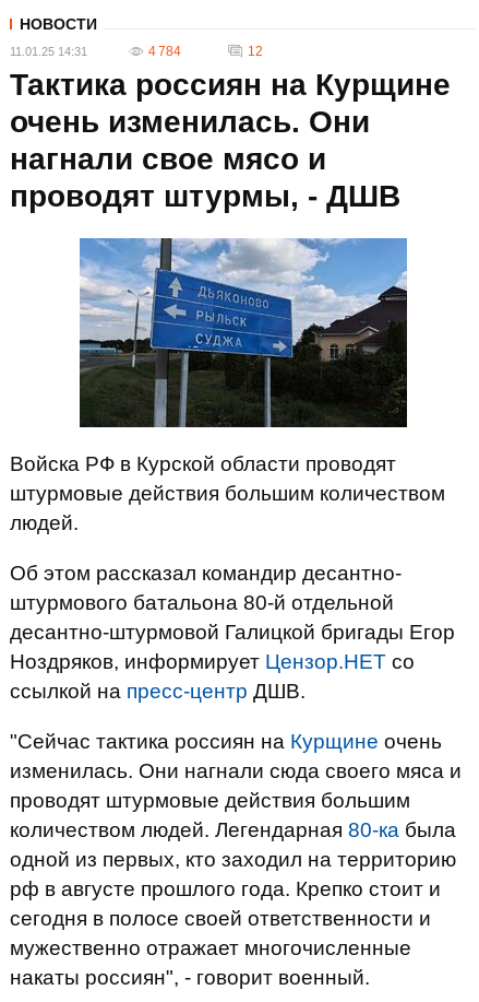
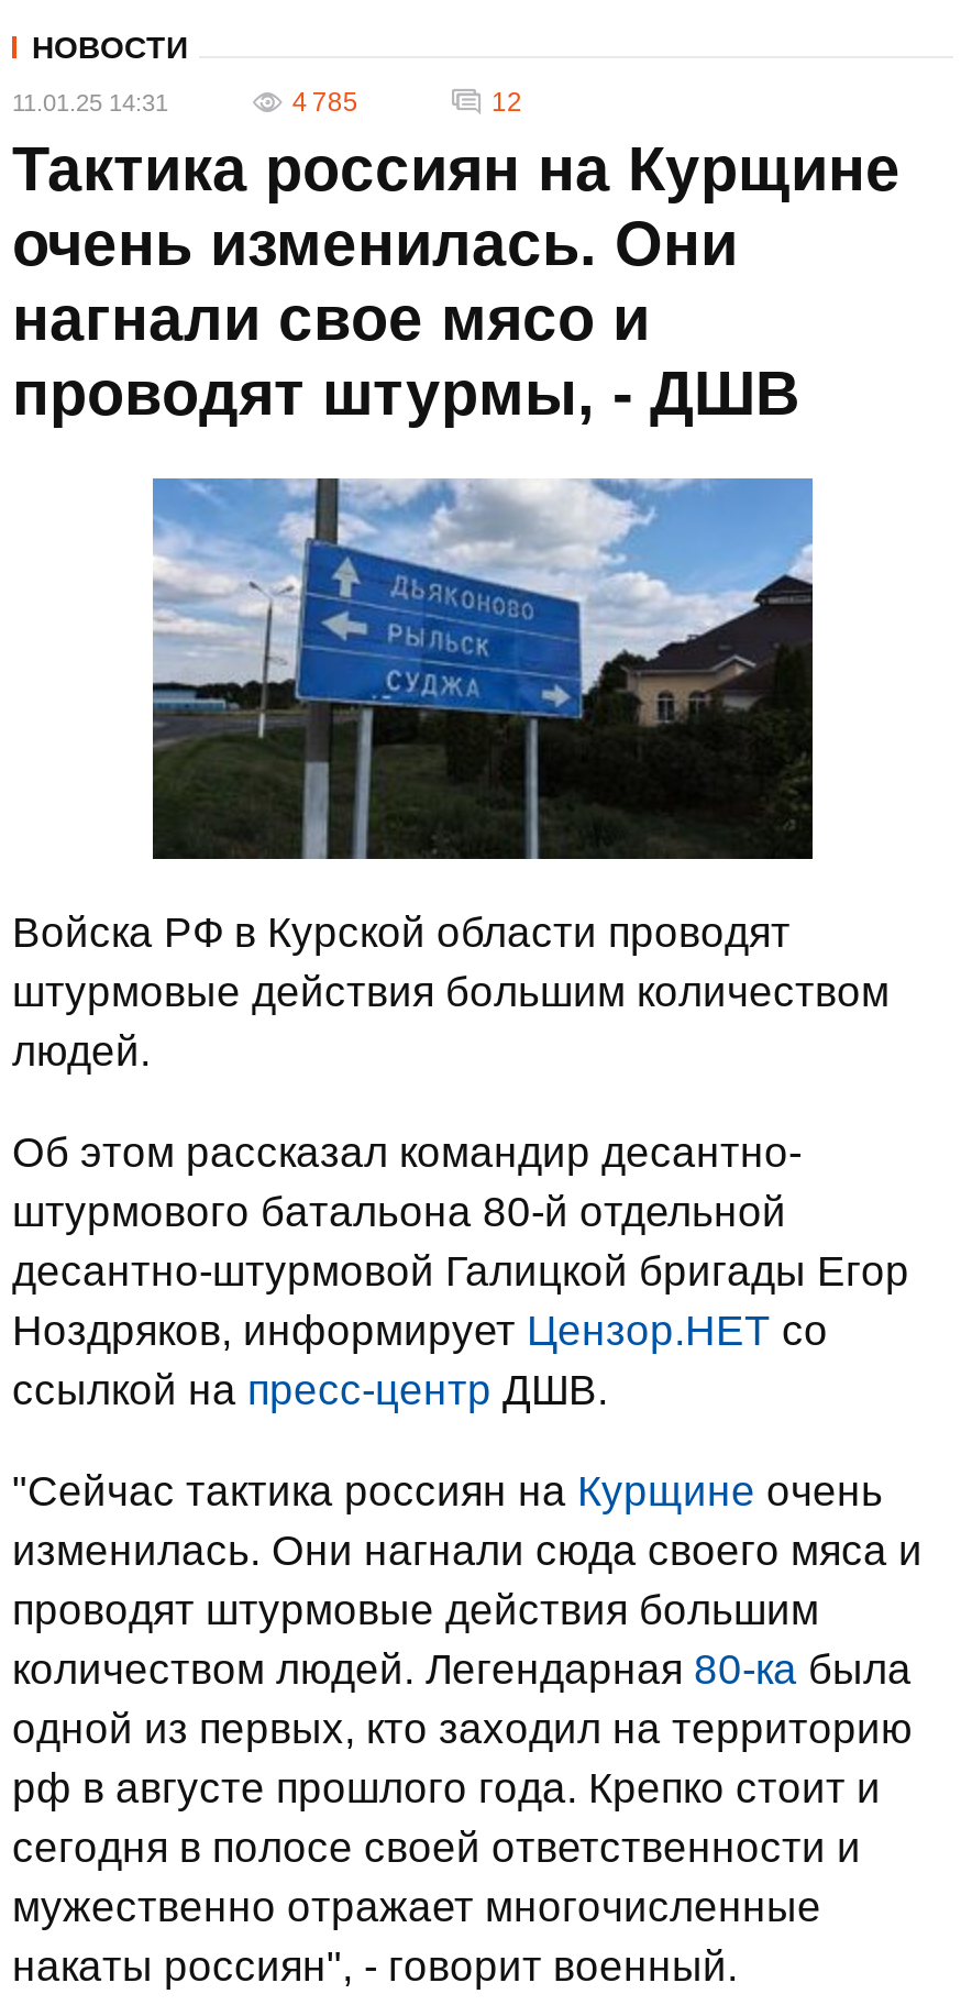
[149,43,182,59] 4 784 -> [292,86,358,117] 4 785

